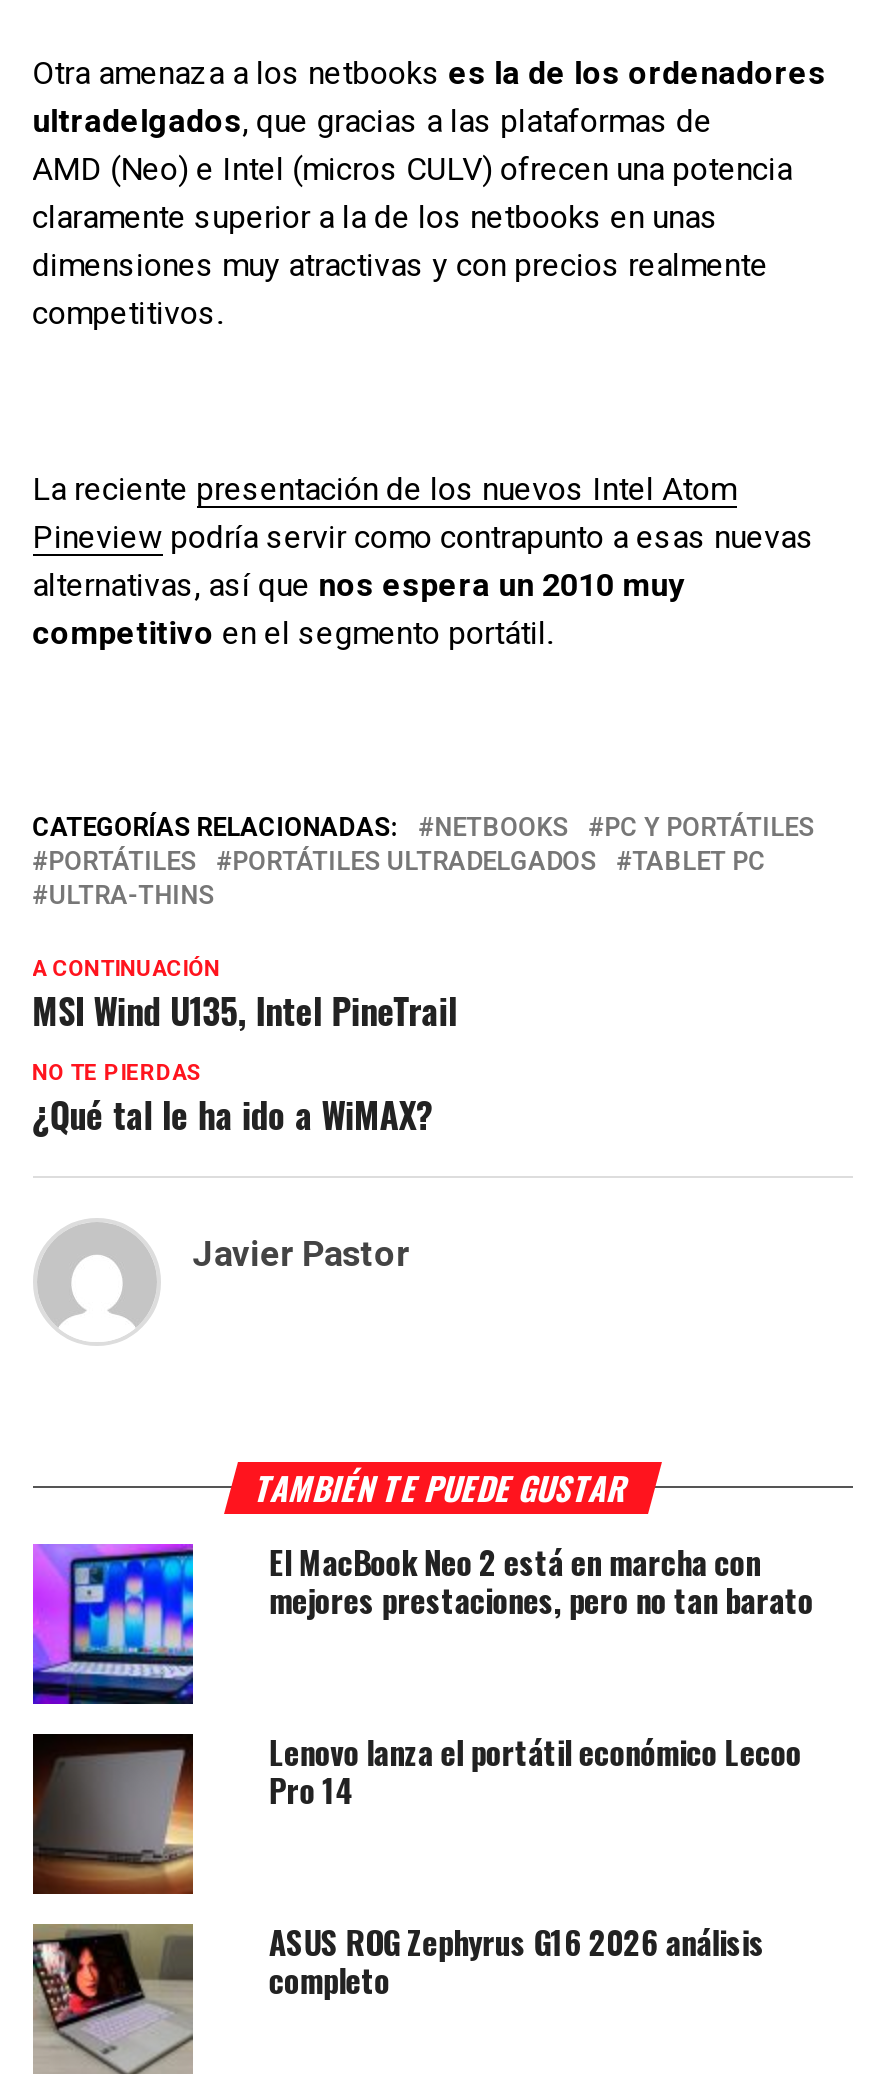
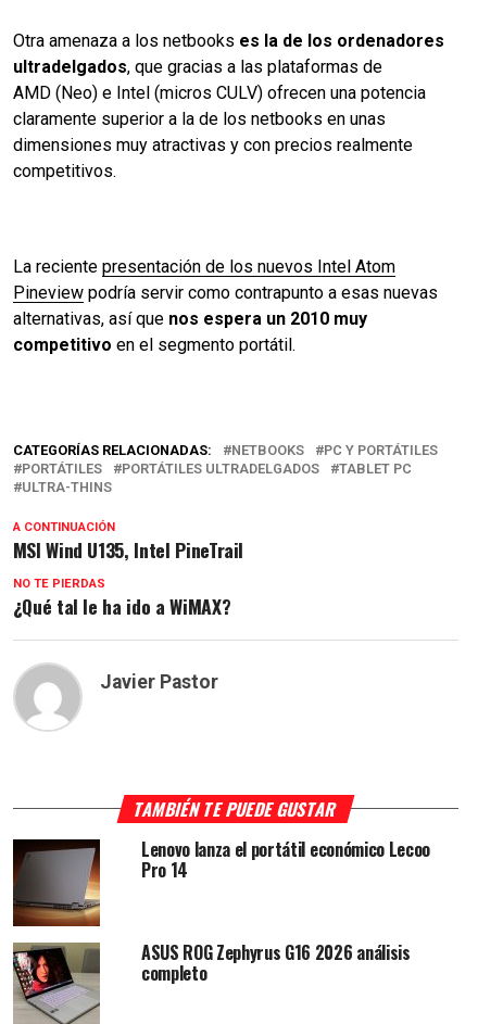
[31,1538,813,1706] [image] | El MacBook Neo 2 está en marcha con | mejores prestaciones, pero no tan barato -> none

